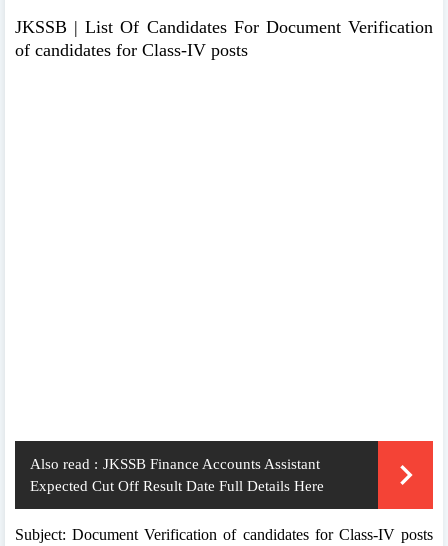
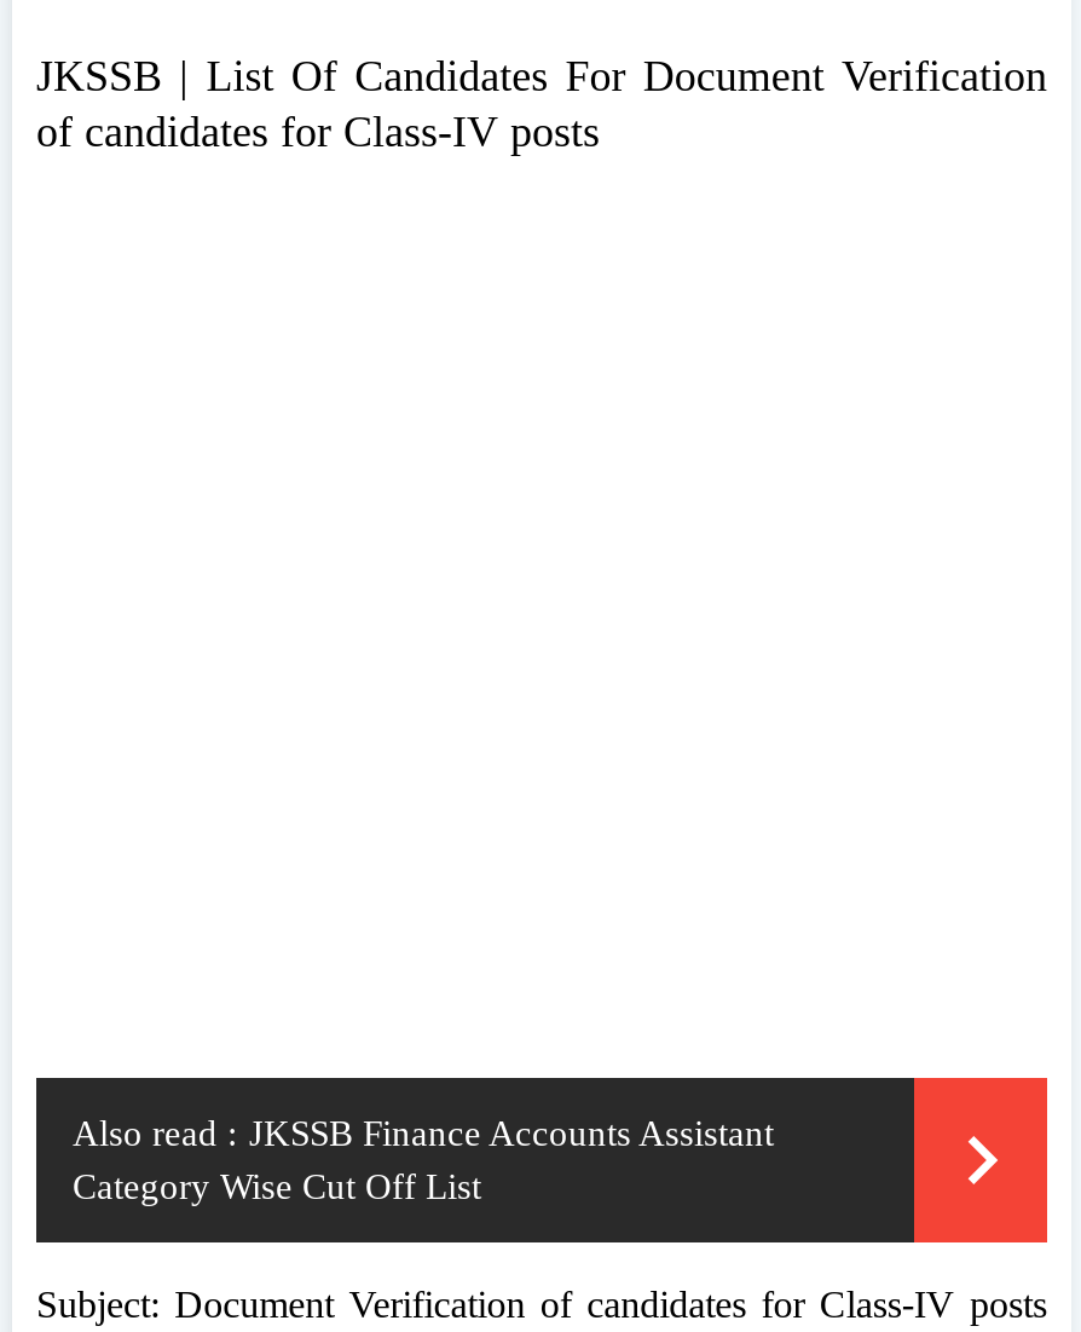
[30,478,324,494] Expected Cut Off Result Date Full Details Here -> [73,1167,481,1206] Category Wise Cut Off List

